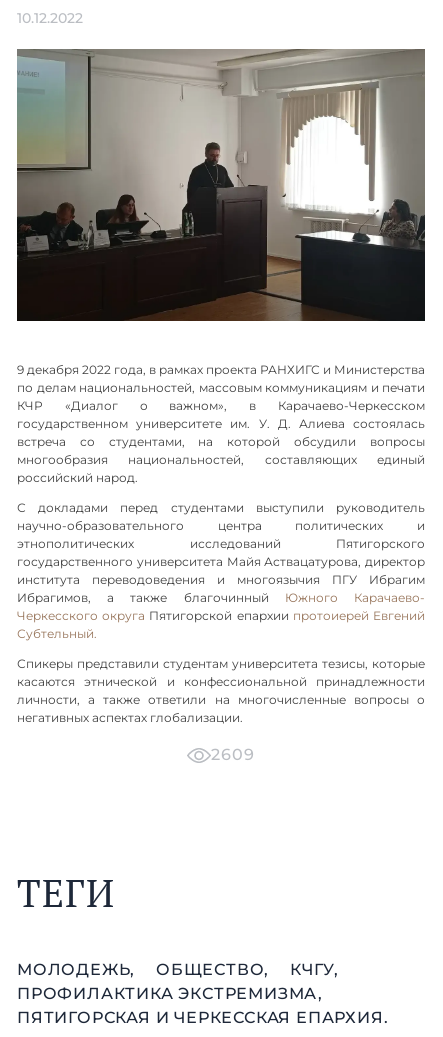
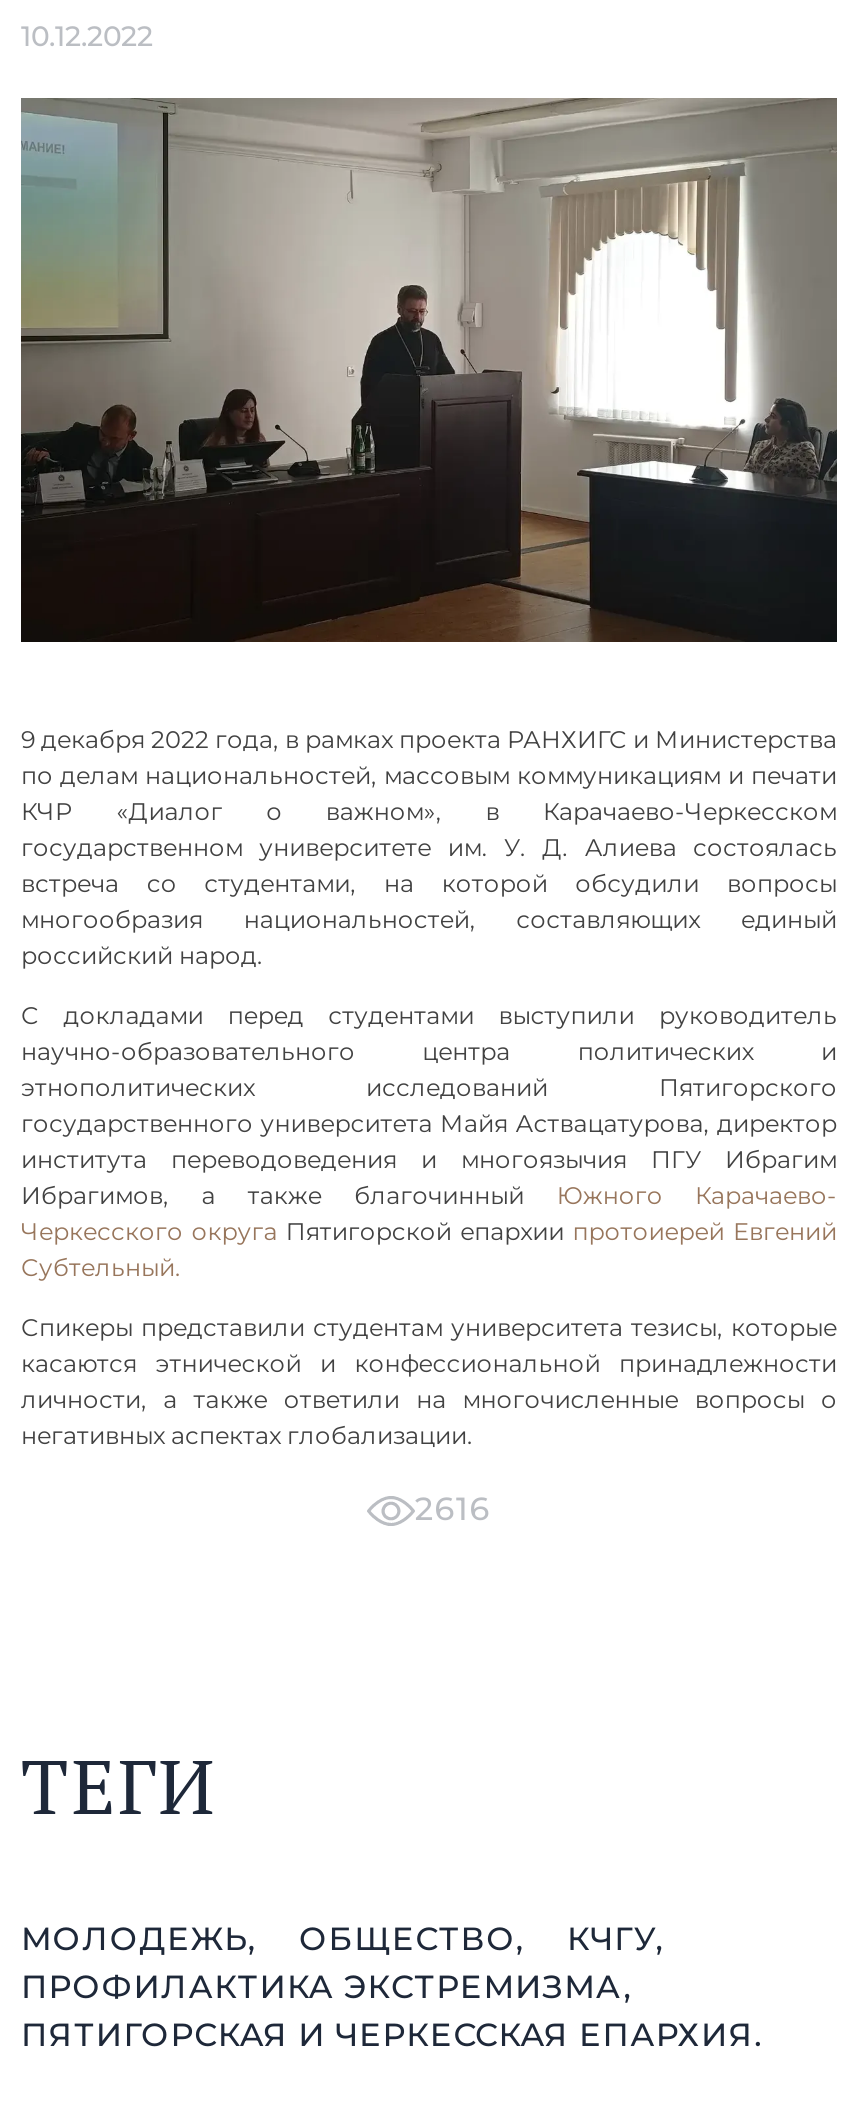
[211,745,255,764] 2609 -> [415,1491,491,1529] 2616

